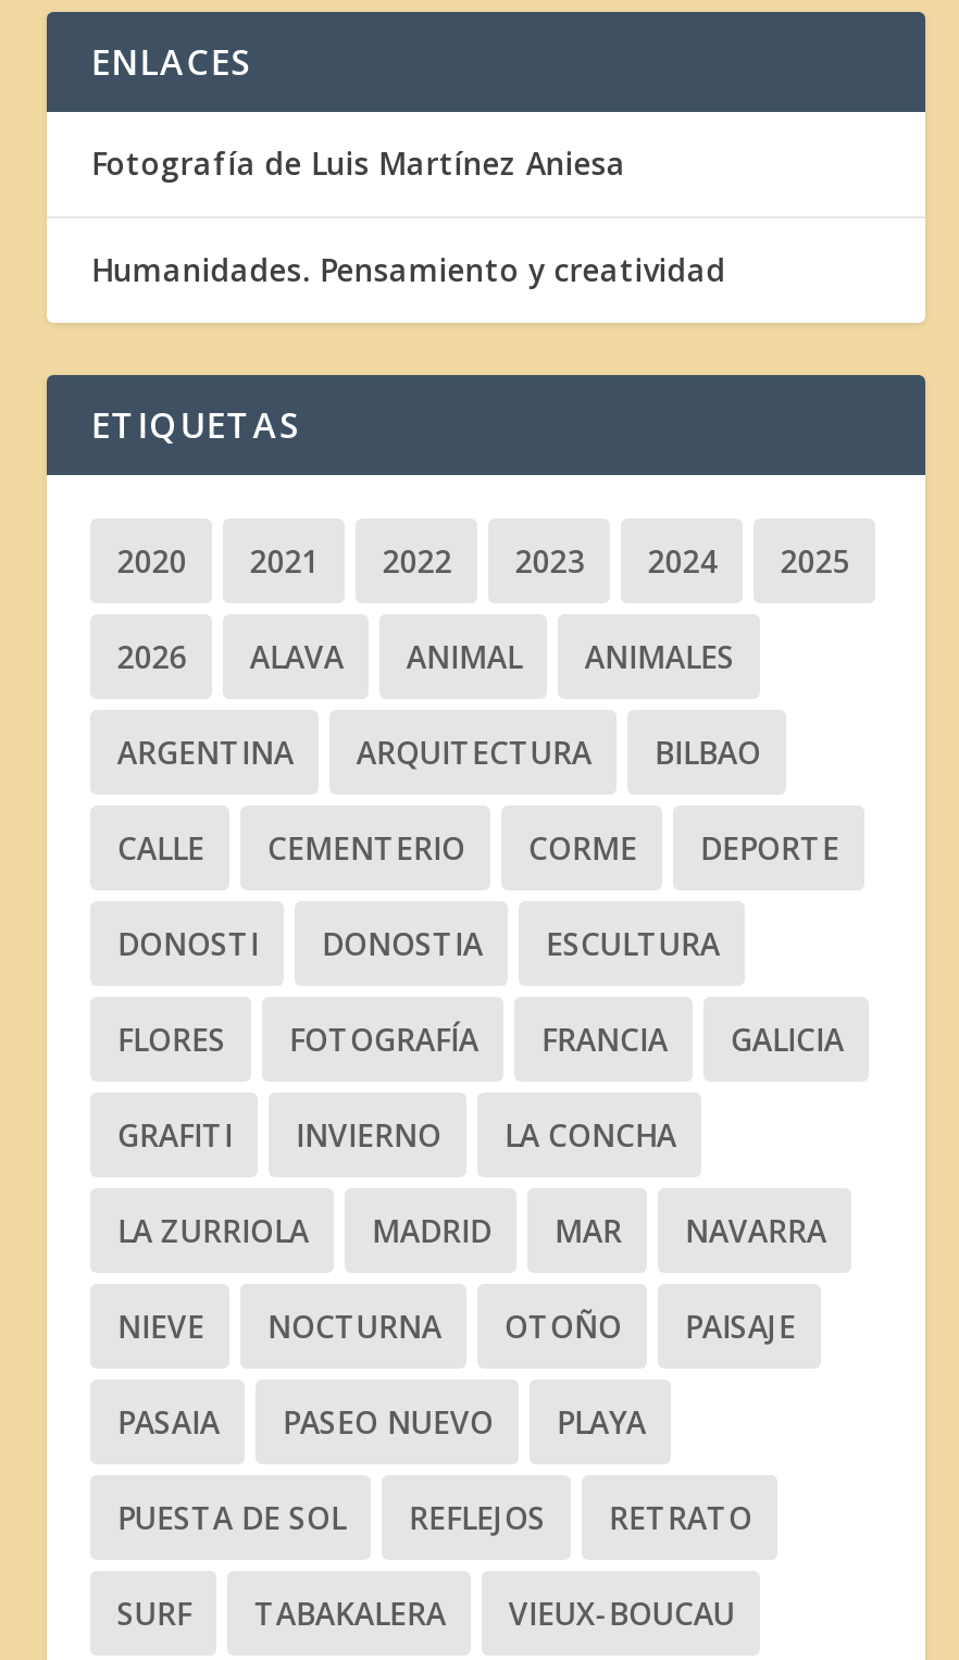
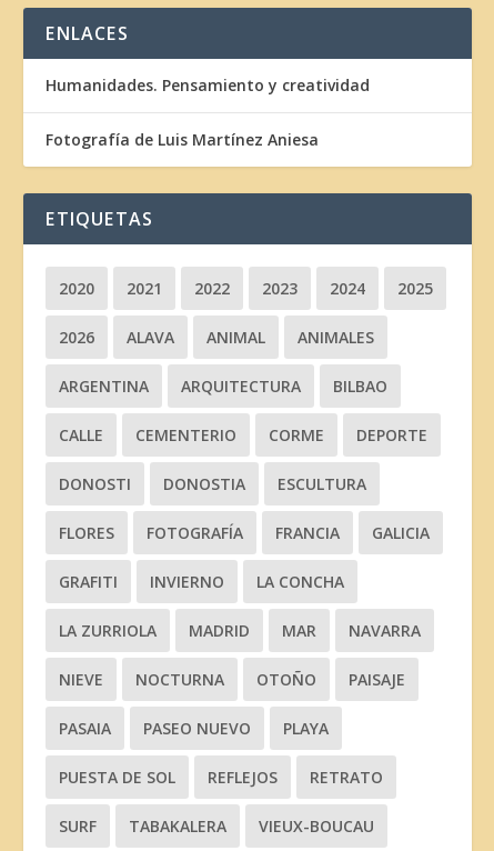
moved [91,142,626,183] -> [46,129,319,150]: Fotografía de Luis Martínez Aniesa
moved [91,248,726,289] -> [46,75,370,96]: Humanidades. Pensamiento y creatividad

